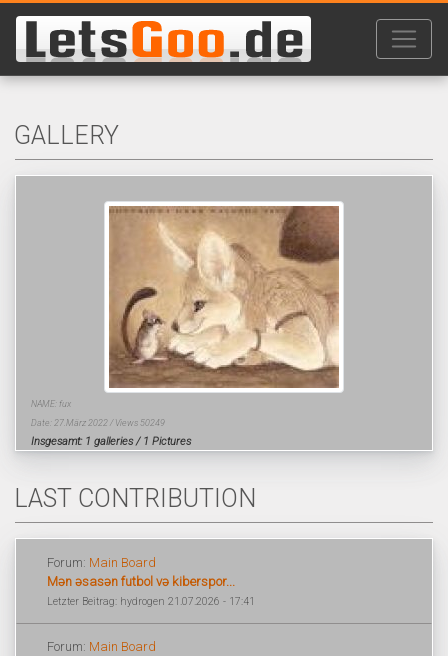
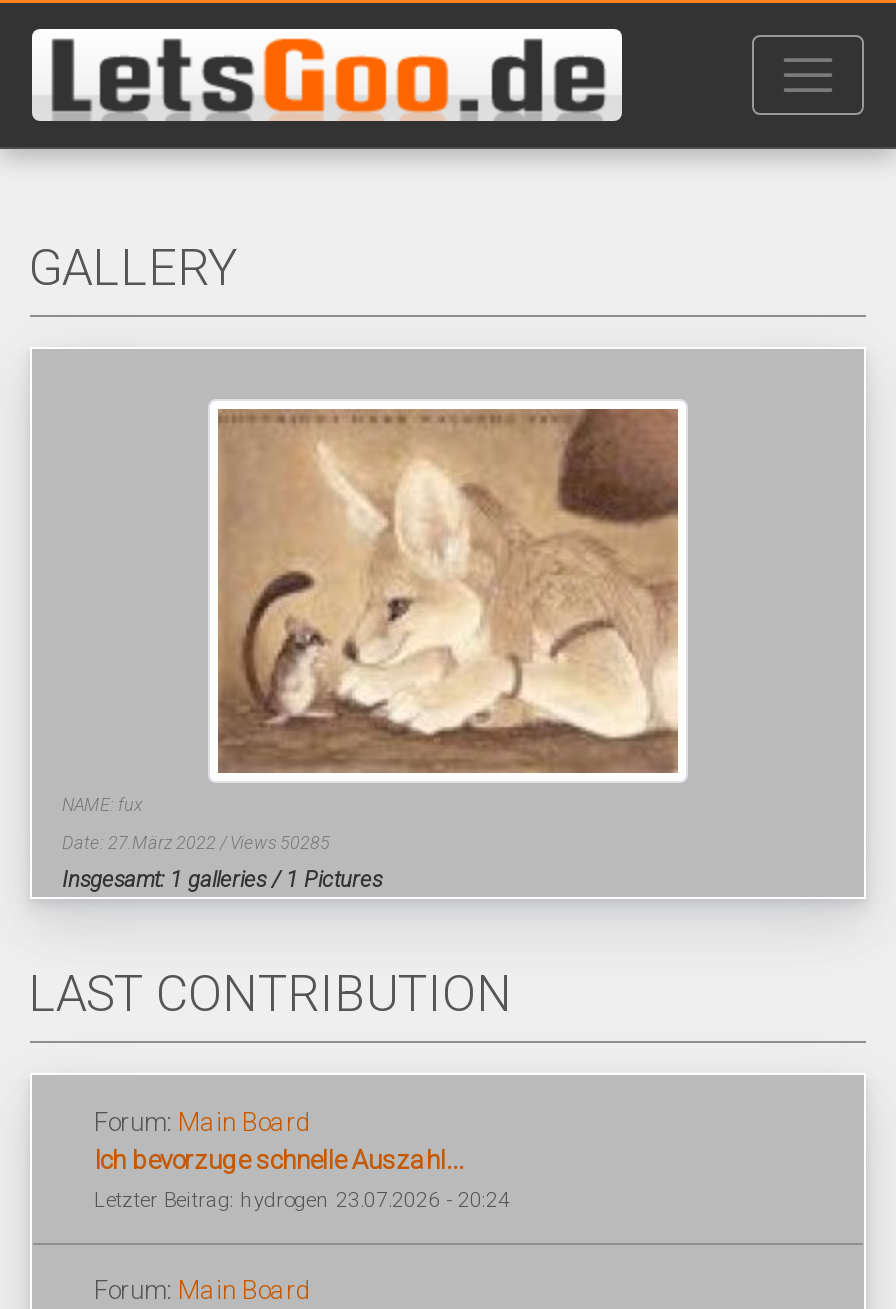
[31,418,165,428] Date: 27.März 2022 / Views 50249 -> [62,833,330,853] Date: 27.März 2022 / Views 50285
[47,574,255,608] Mən əsasən futbol və kiberspor... | Letzter Beitrag: hydrogen 21.07.2026 - 17:41 -> [94,1145,510,1213] Ich bevorzuge schnelle Auszahl... | Letzter Beitrag: hydrogen 23.07.2026 - 20:24

